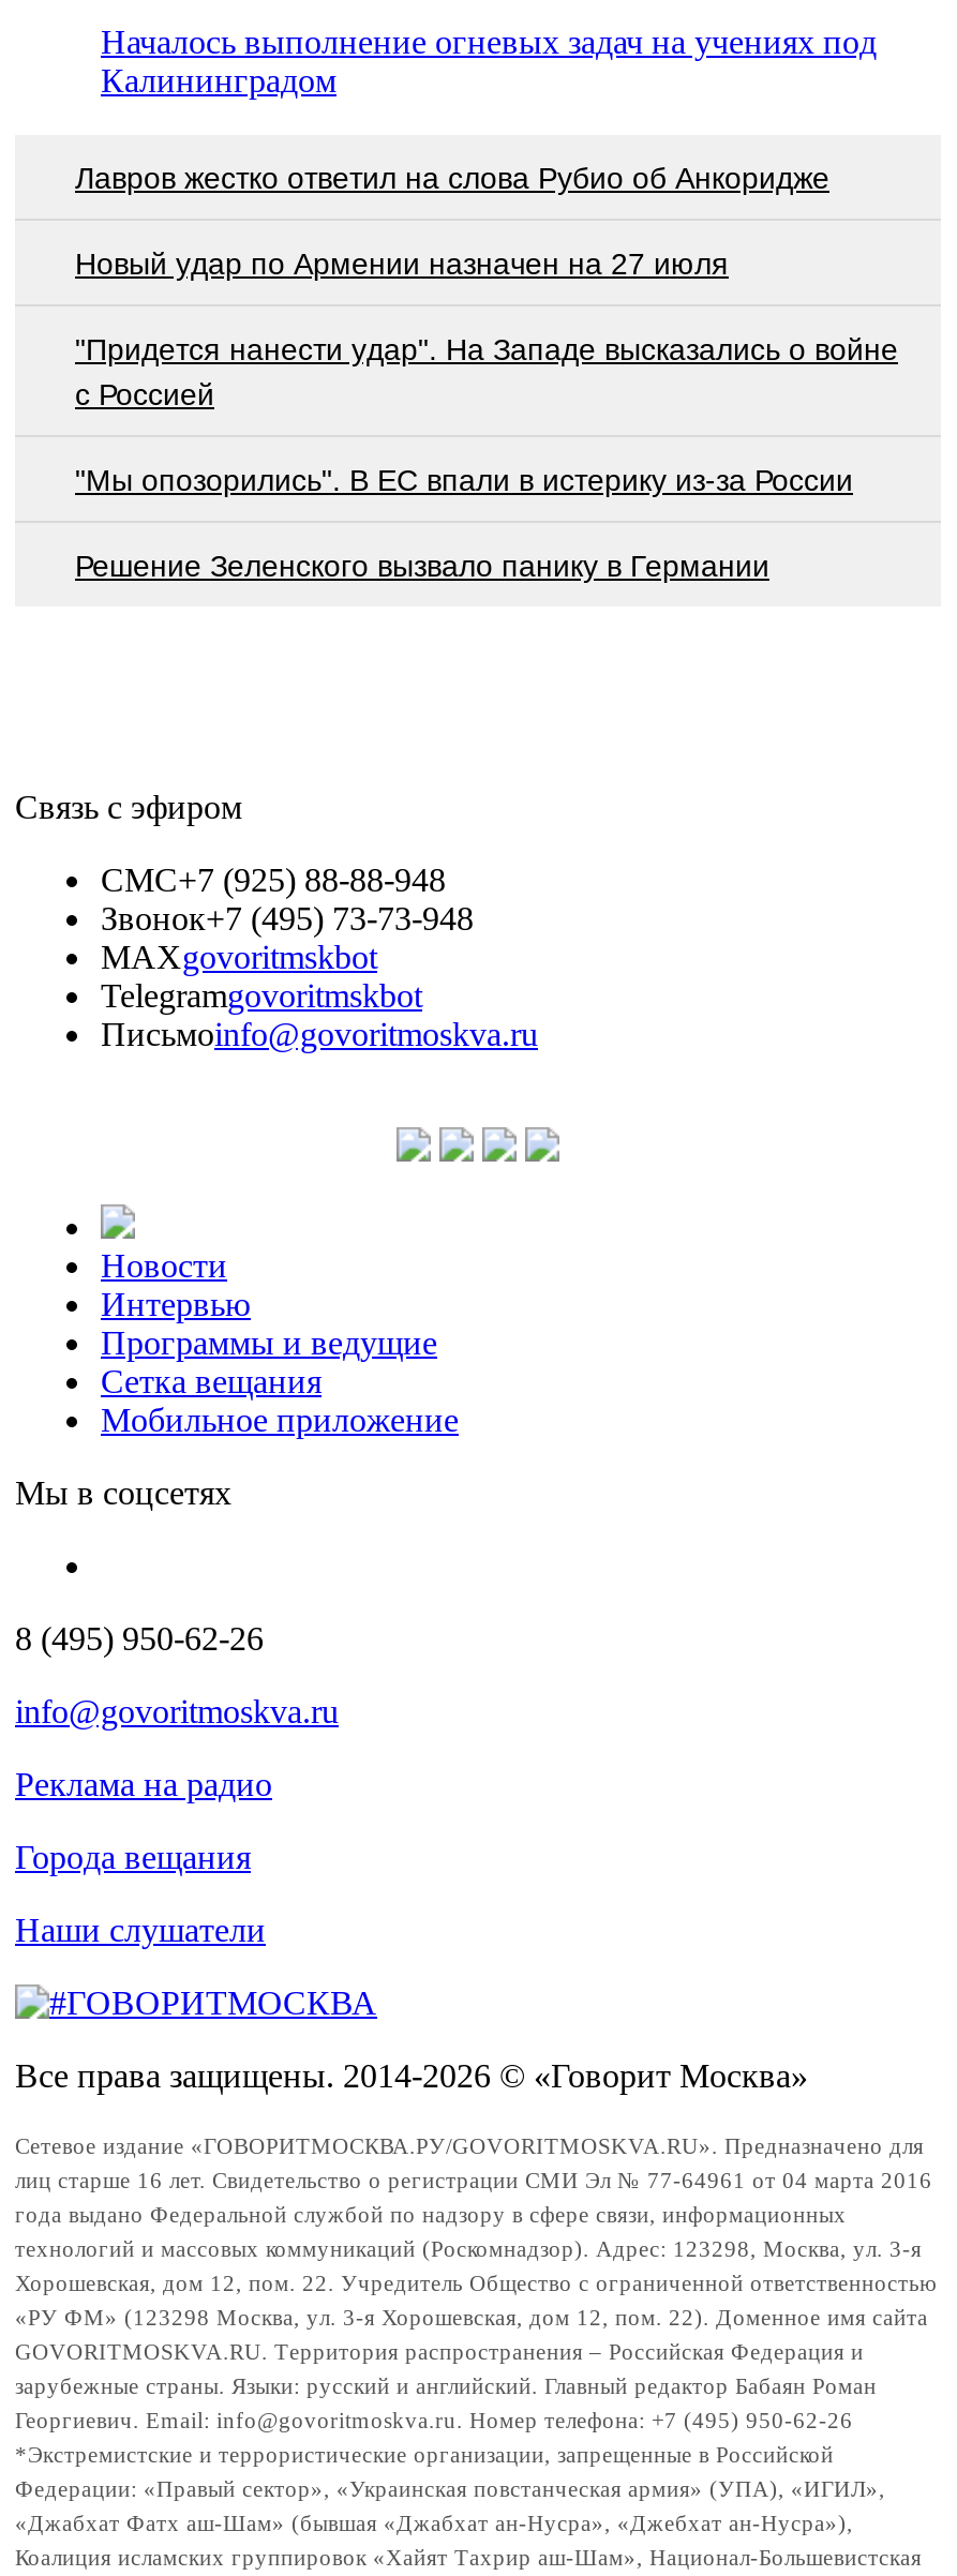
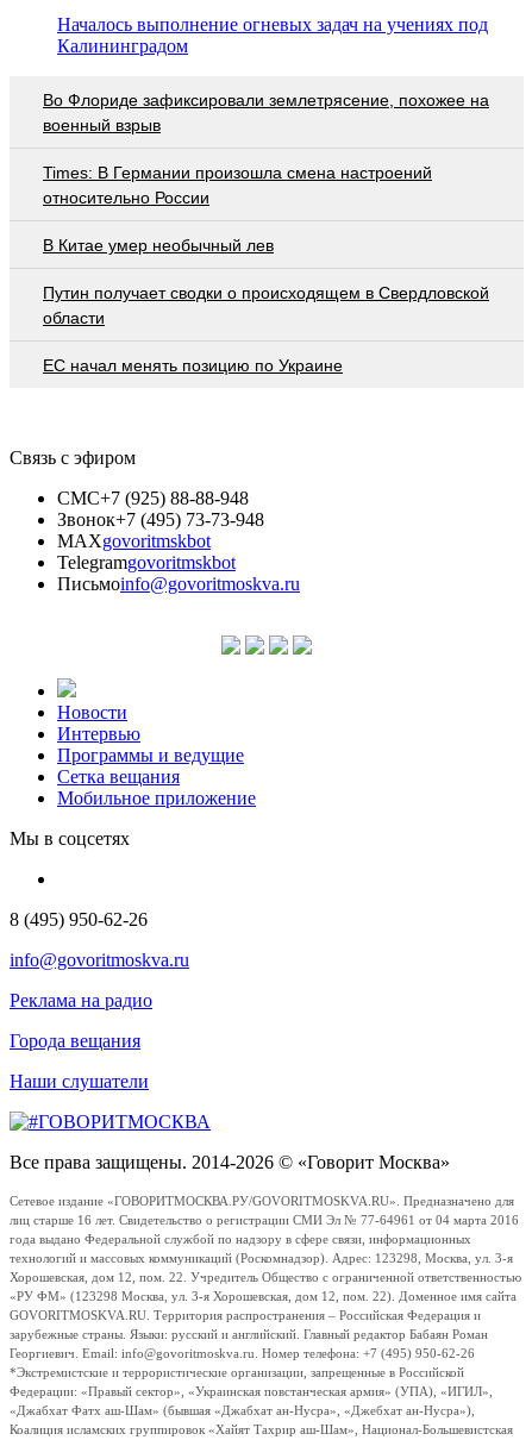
[75,160,829,194] Лавров жестко ответил на слова Рубио об Анкоридже -> [43,90,489,134] Во Флориде зафиксировали землетрясение, похожее на | военный взрыв
[75,246,729,280] Новый удар по Армении назначен на 27 июля -> [43,163,432,207] Times: В Германии произошла смена настроений | относительно России
[75,331,898,411] "Придется нанести удар". На Западе высказались о войне | с Россией -> [43,235,274,254] В Китае умер необычный лев
[75,462,853,496] "Мы опозорились". В ЕС впали в истерику из-за России -> [43,283,489,327] Путин получает сводки о происходящем в Свердловской | области
[75,548,769,582] Решение Зеленского вызвало панику в Германии -> [43,355,343,374] ЕС начал менять позицию по Украине

